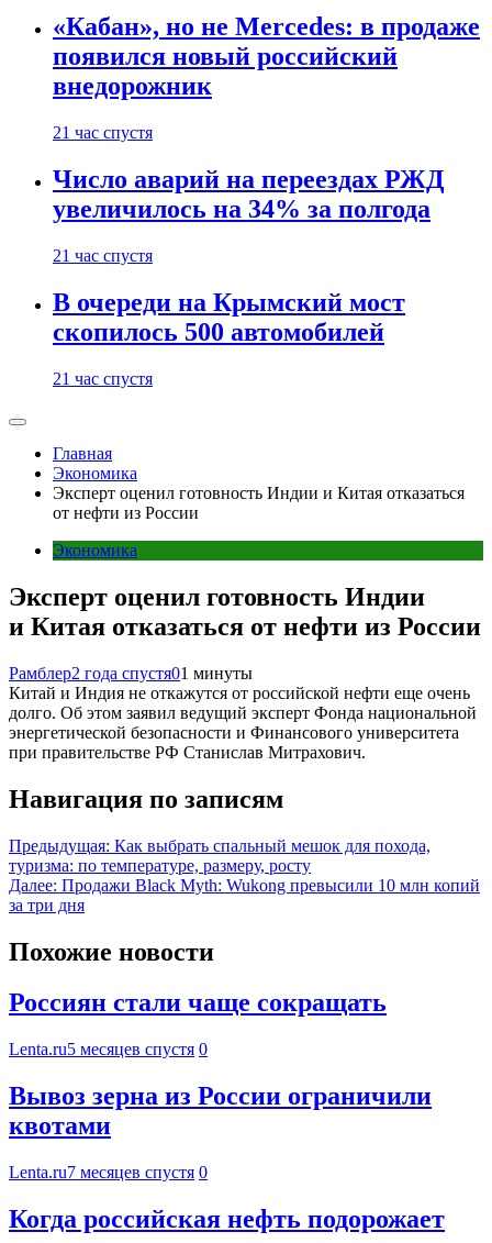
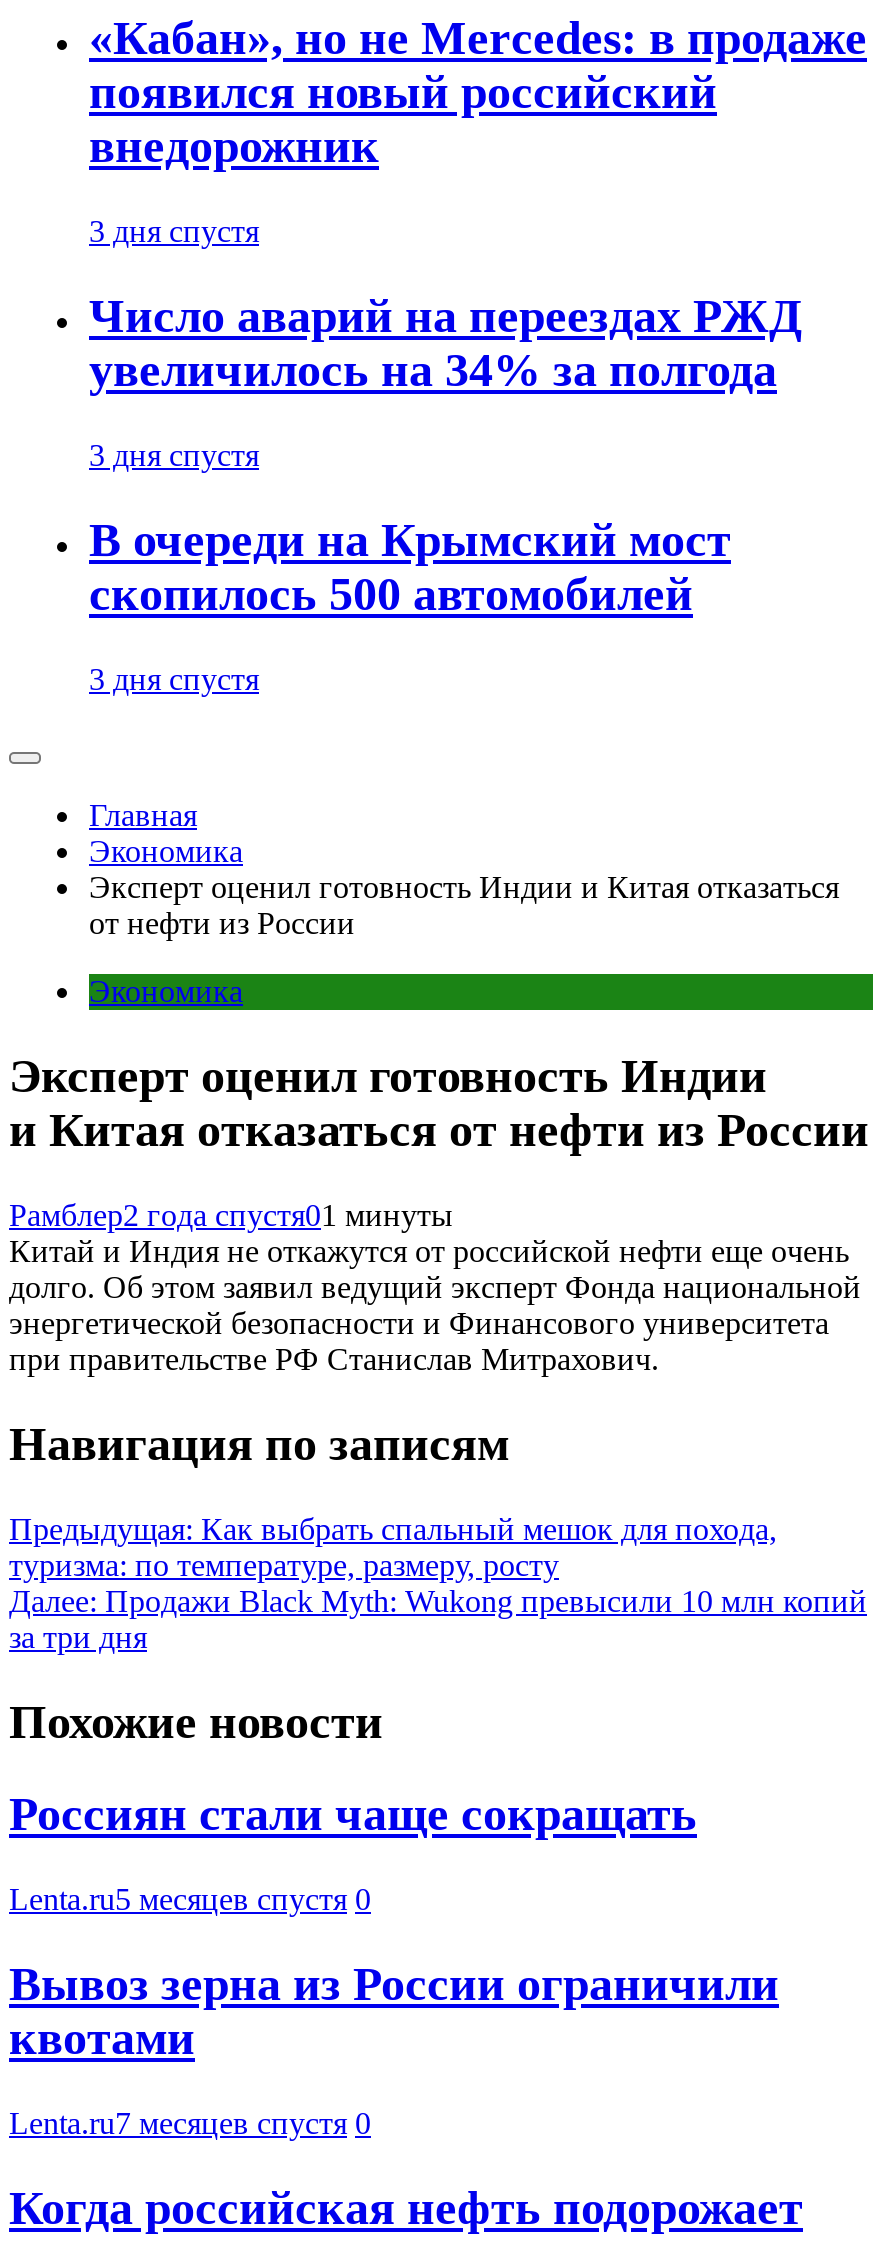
[53,124,153,142] 21 час спустя -> [89,215,259,249] 3 дня спустя
[53,246,153,265] 21 час спустя -> [89,438,259,472] 3 дня спустя
[53,369,153,388] 21 час спустя -> [89,662,259,696] 3 дня спустя

